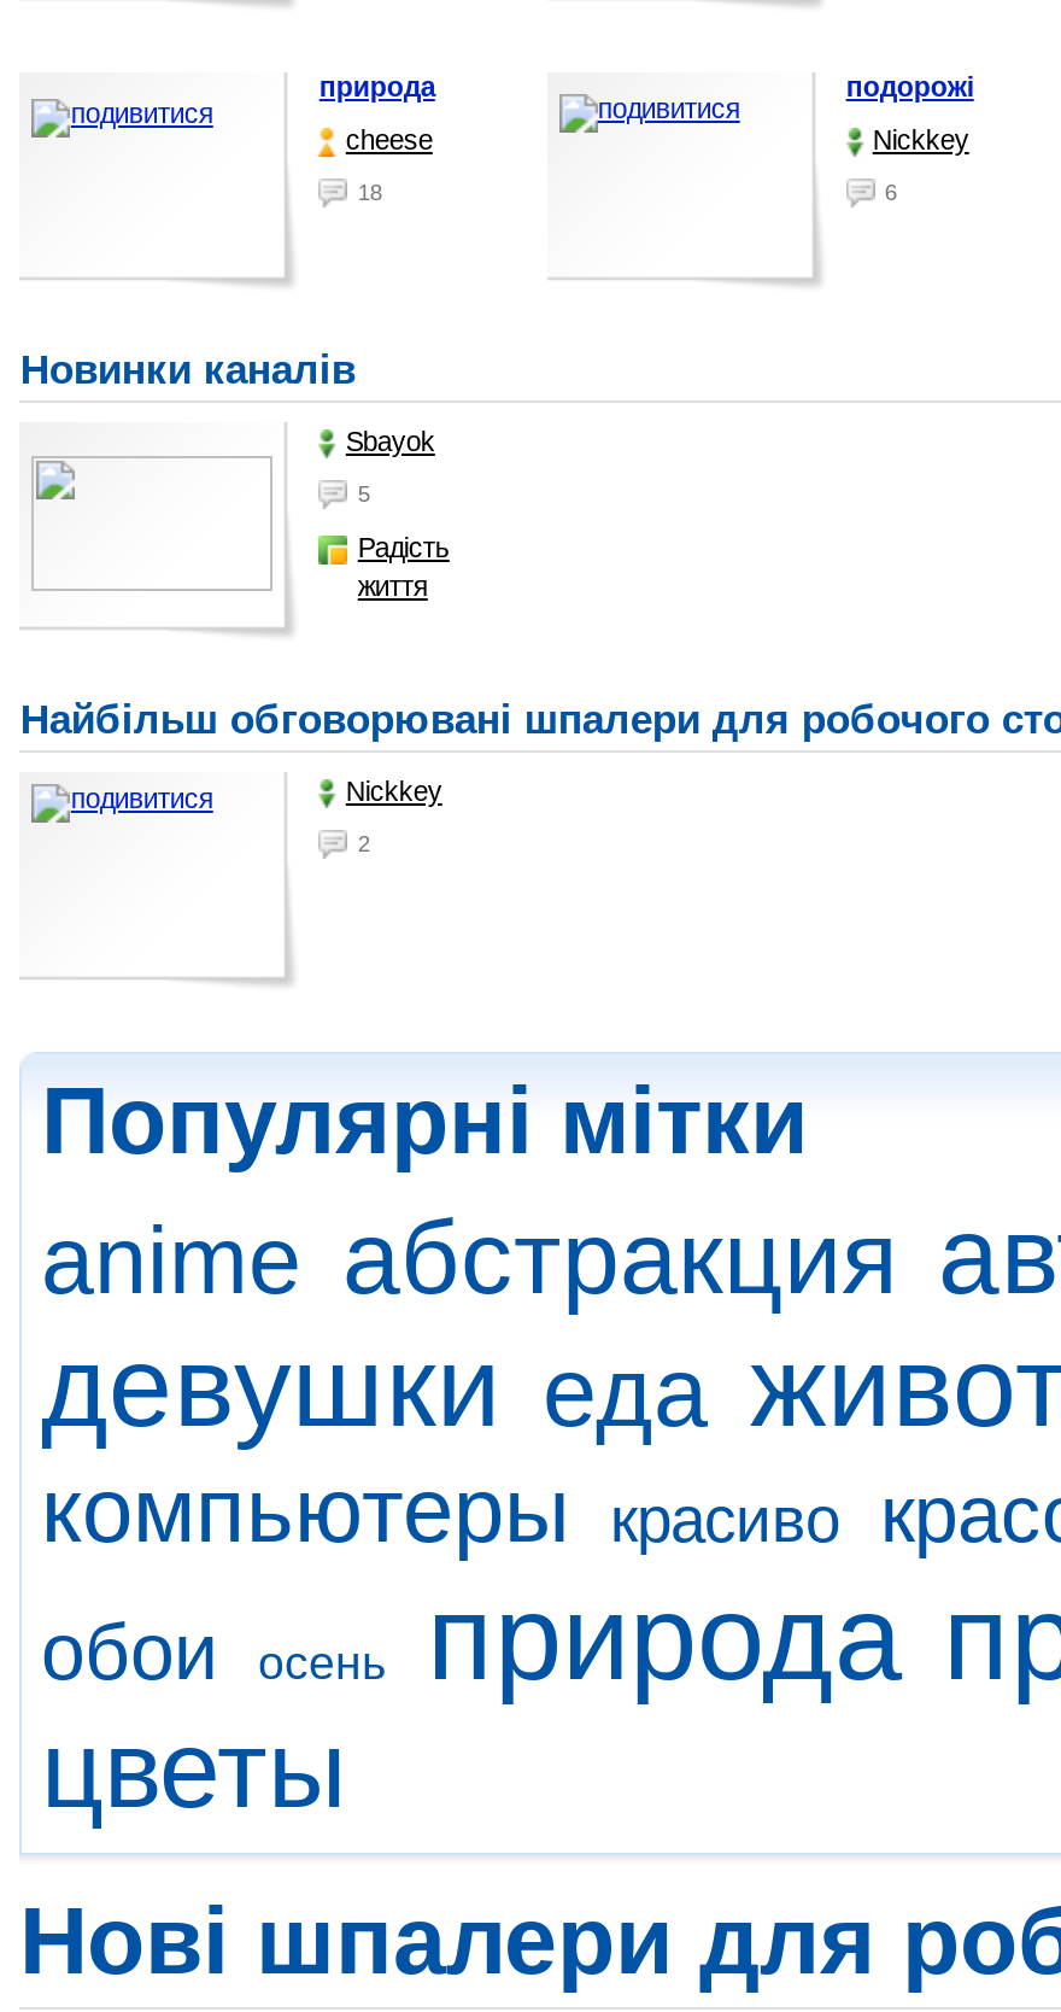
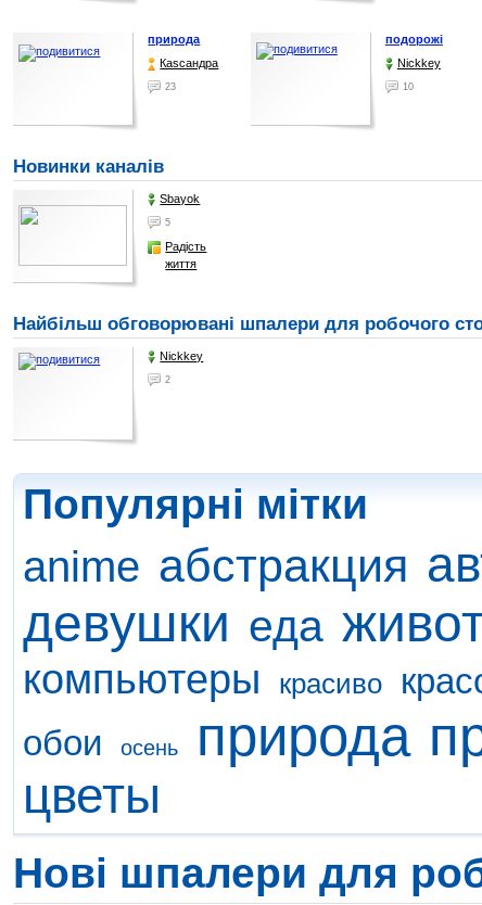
[346,125,433,154] cheese -> [160,56,219,69] Каsсандра
[358,179,382,205] 18 -> [165,80,176,92] 23
[884,179,897,205] 6 -> [403,80,413,92] 10

